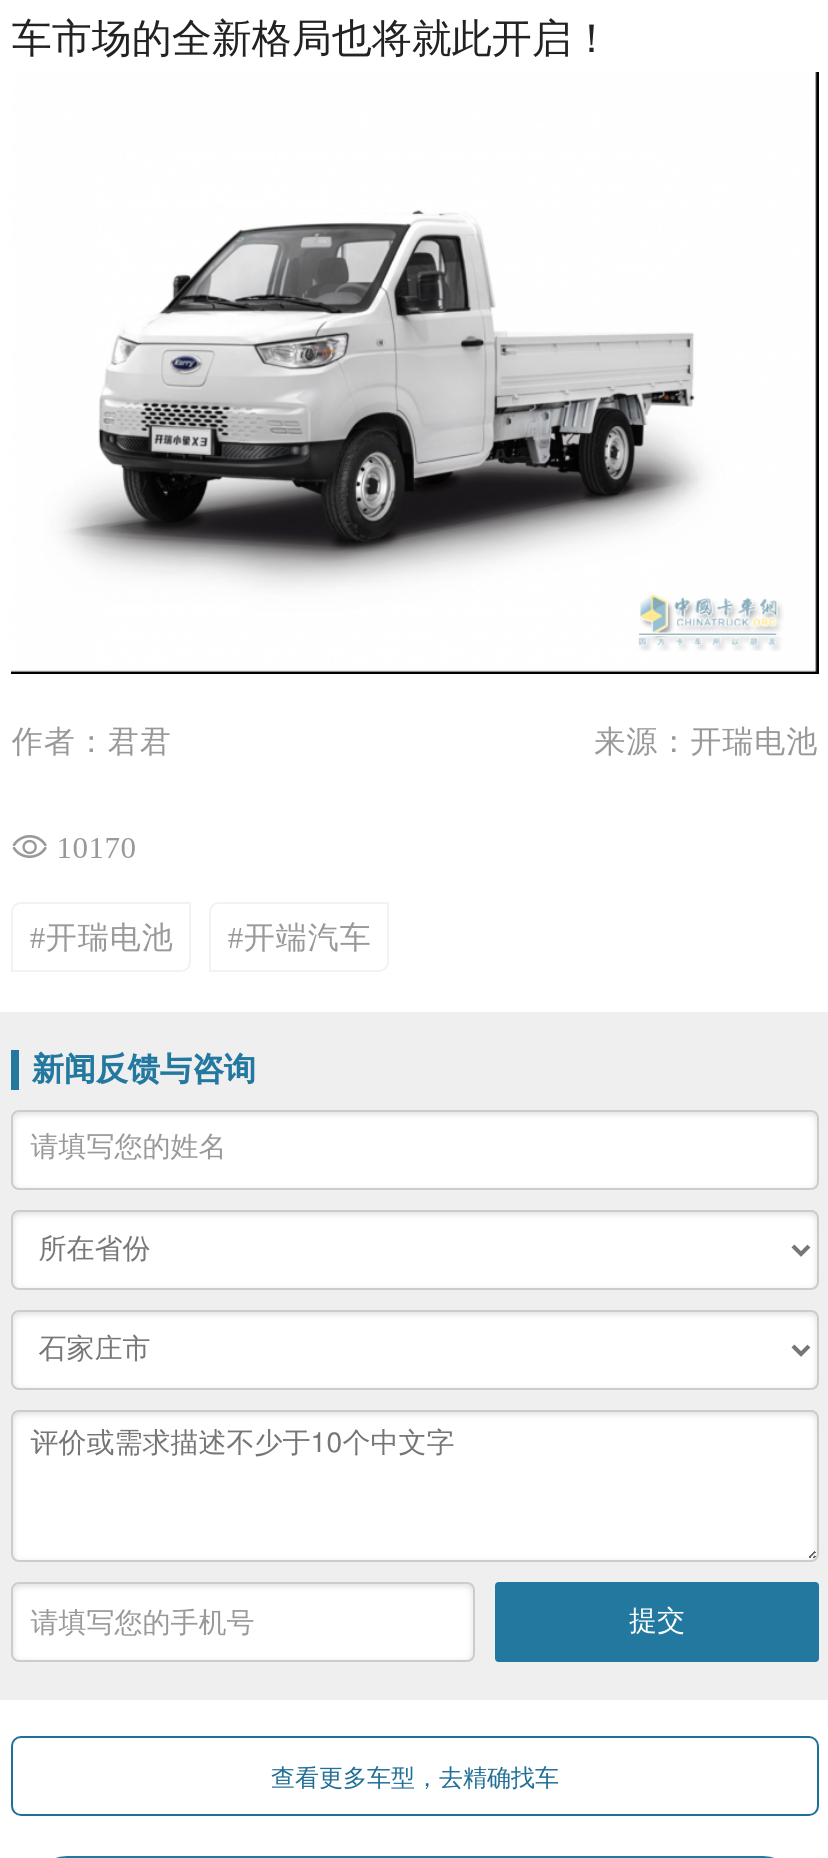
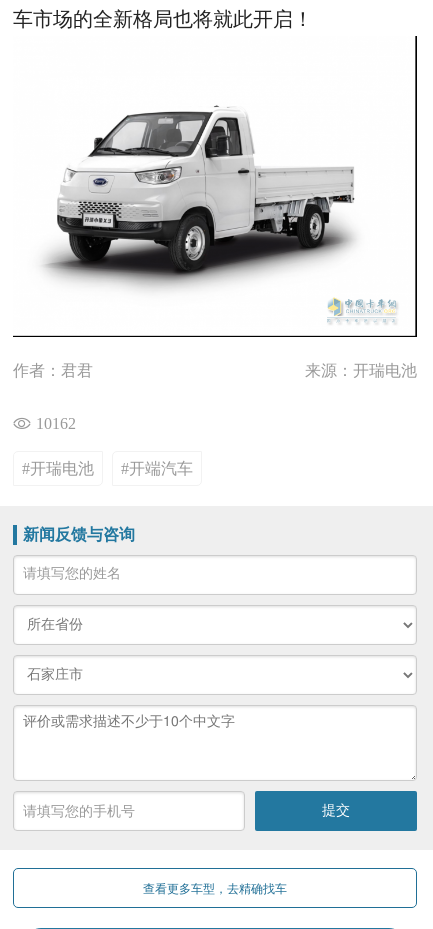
[57,831,137,865] 10170 -> [36,415,76,432] 10162

